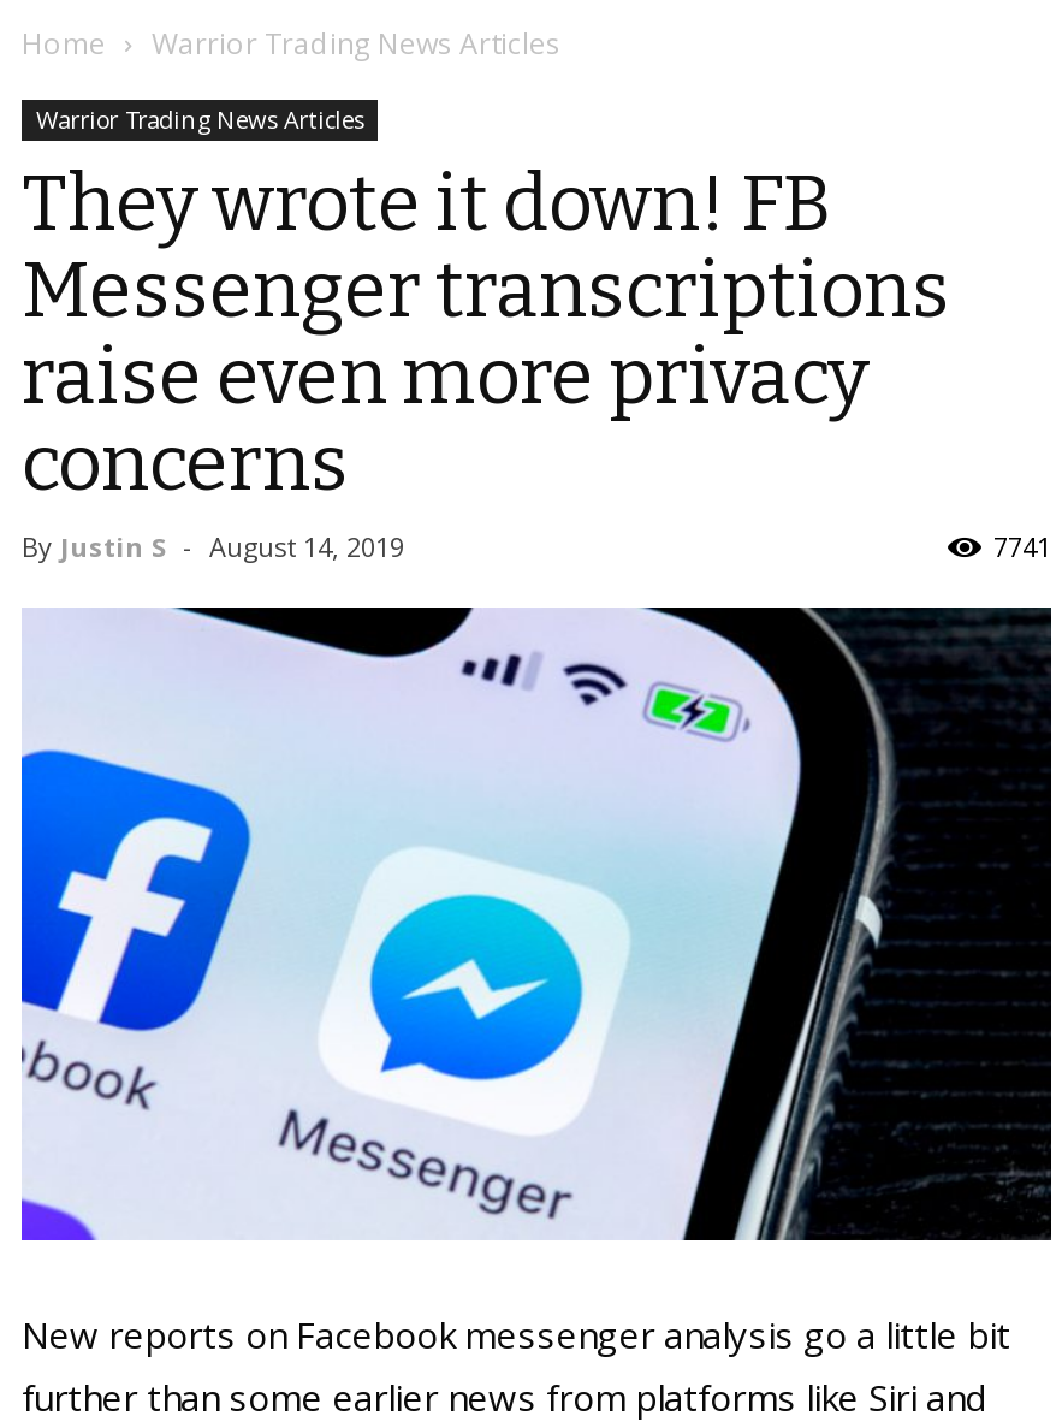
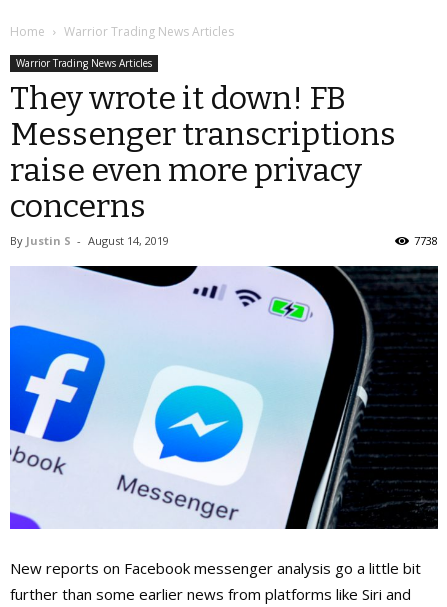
[993,528,1051,564] 7741 -> [414,233,438,248] 7738

